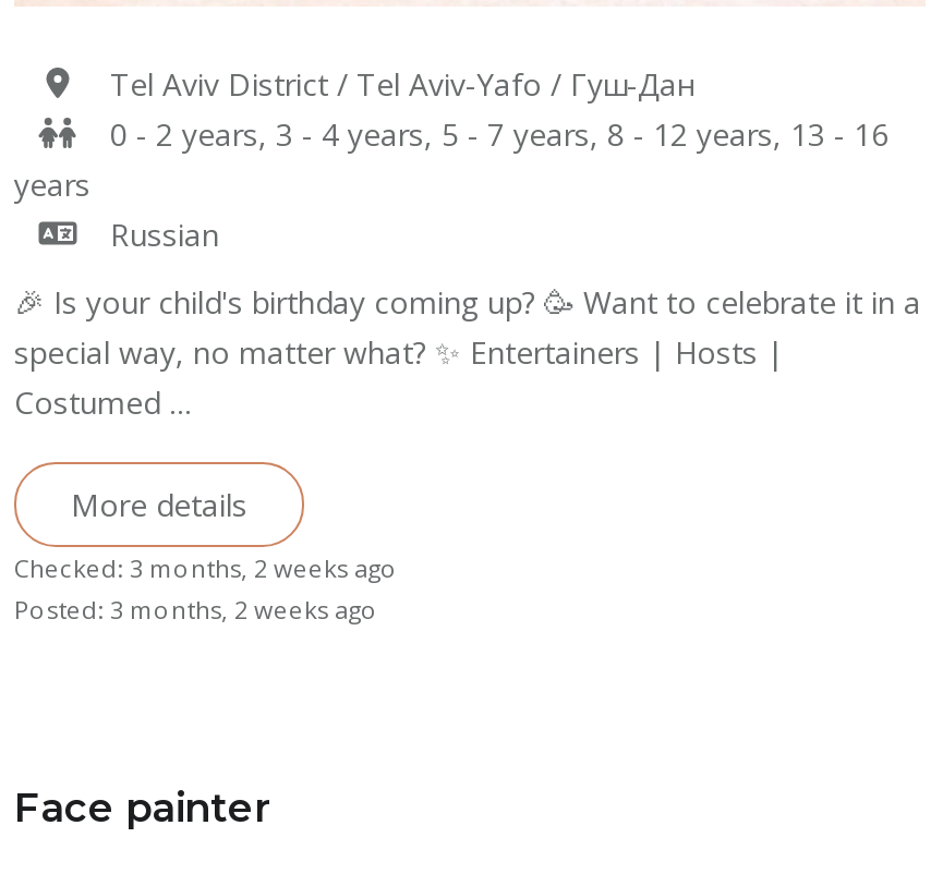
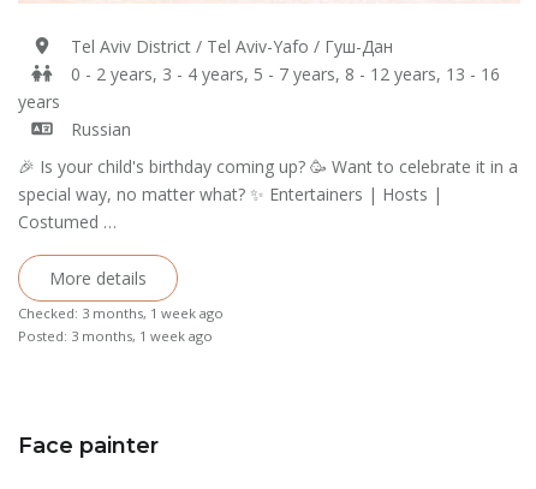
[14,550,398,583] Checked: 3 months, 2 weeks ago -> [18,303,224,321] Checked: 3 months, 1 week ago
[14,592,378,624] Posted: 3 months, 2 weeks ago -> [18,326,213,344] Posted: 3 months, 1 week ago

